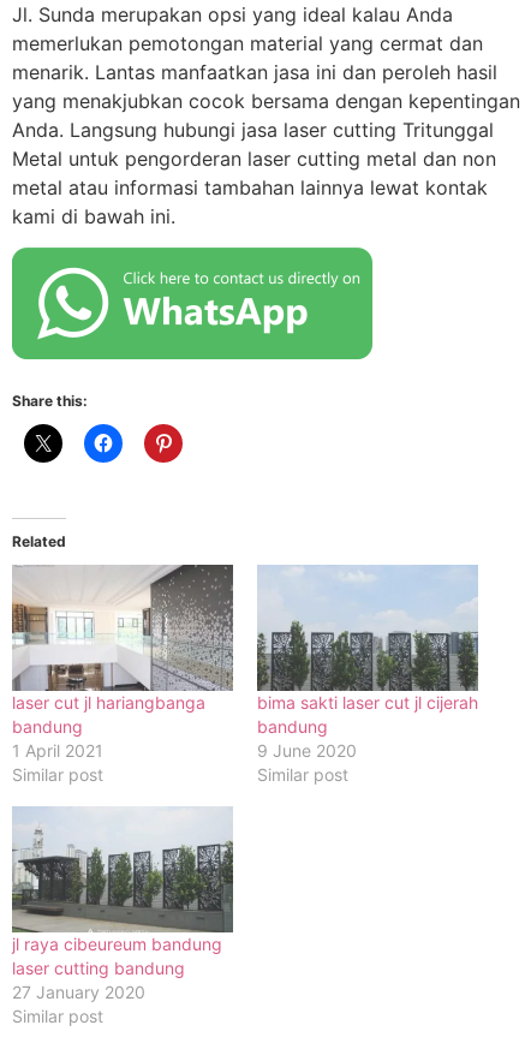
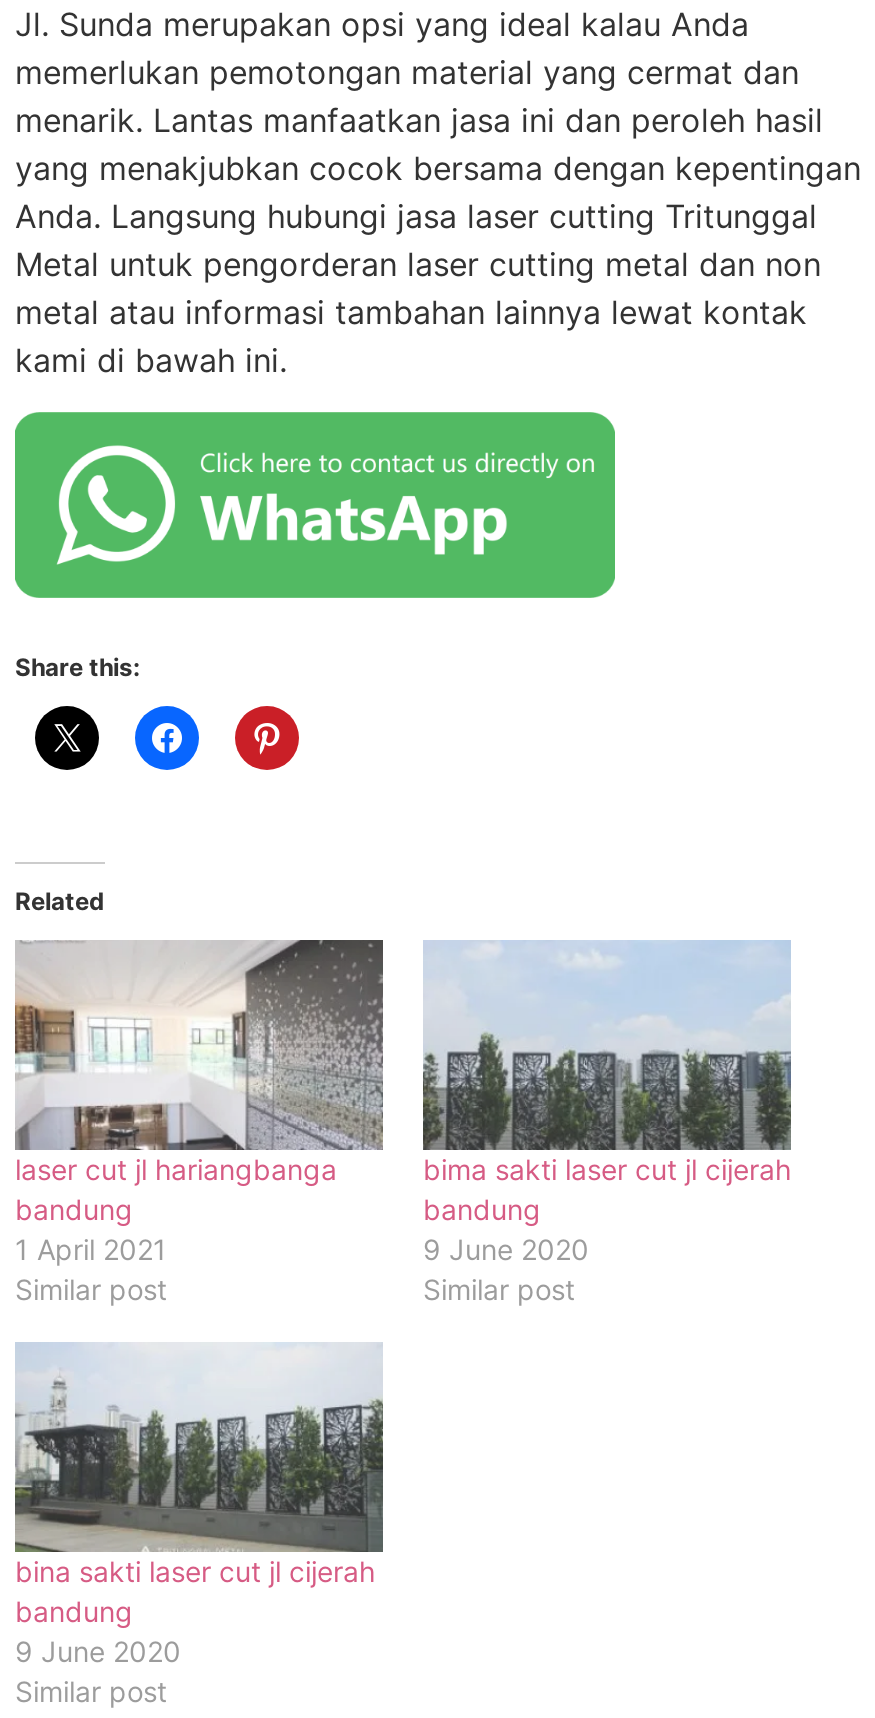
[12,933,222,1002] jl raya cibeureum bandung | laser cutting bandung | 27 January 2020 -> [15,1554,375,1668] bina sakti laser cut jl cijerah | bandung | 9 June 2020

